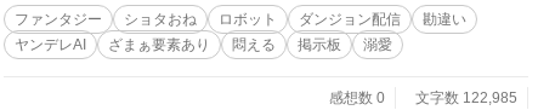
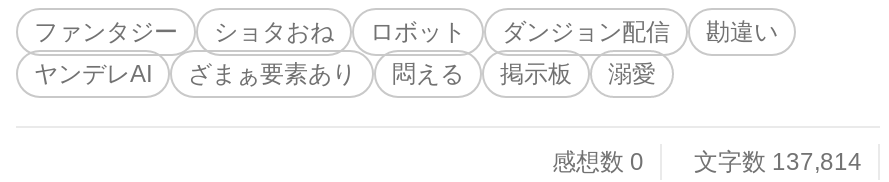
[329,89,517,106] 感想数 0 文字数 122,985 -> [552,148,862,176] 感想数 0 文字数 137,814

